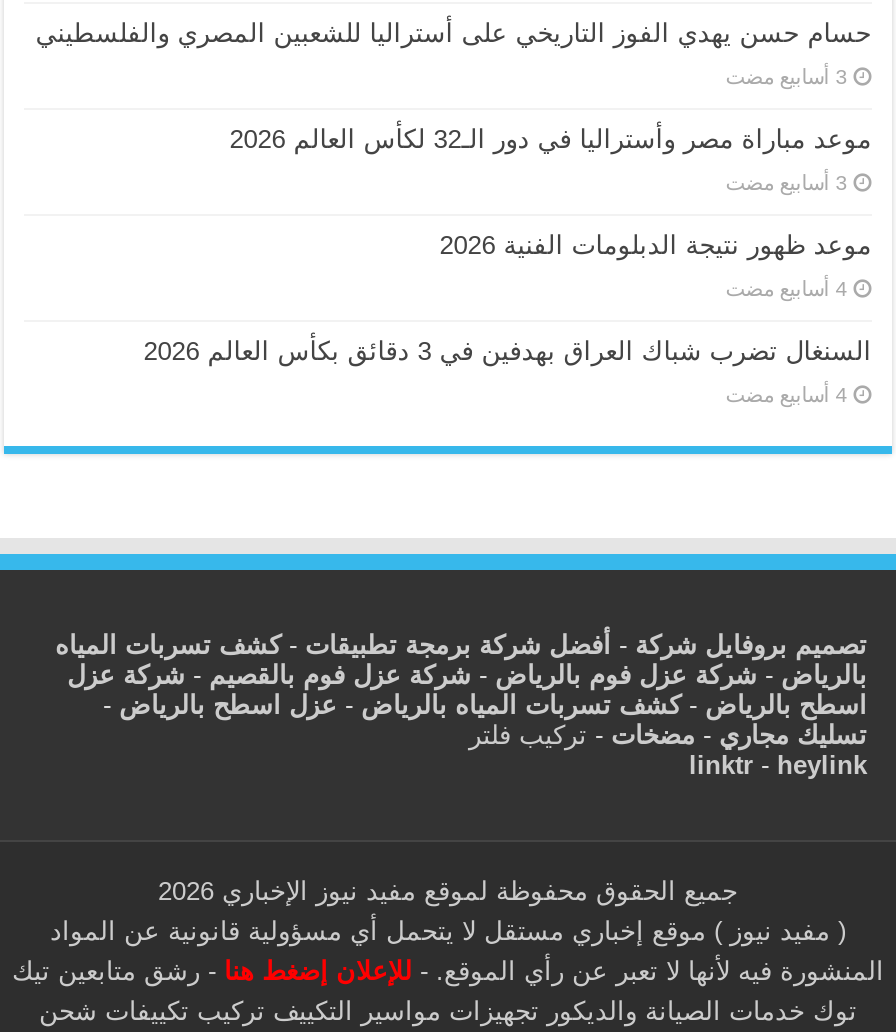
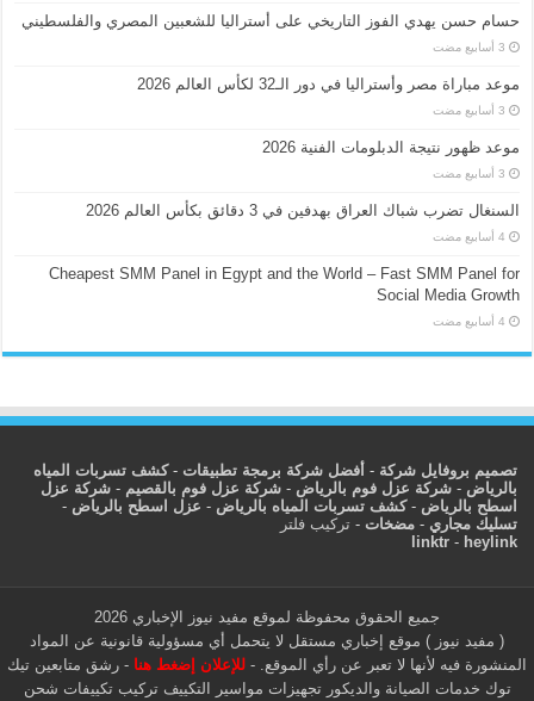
none -> [49,265,519,304] Cheapest SMM Panel in Egypt and the World – Fast SMM Panel for | Social Media Growth

